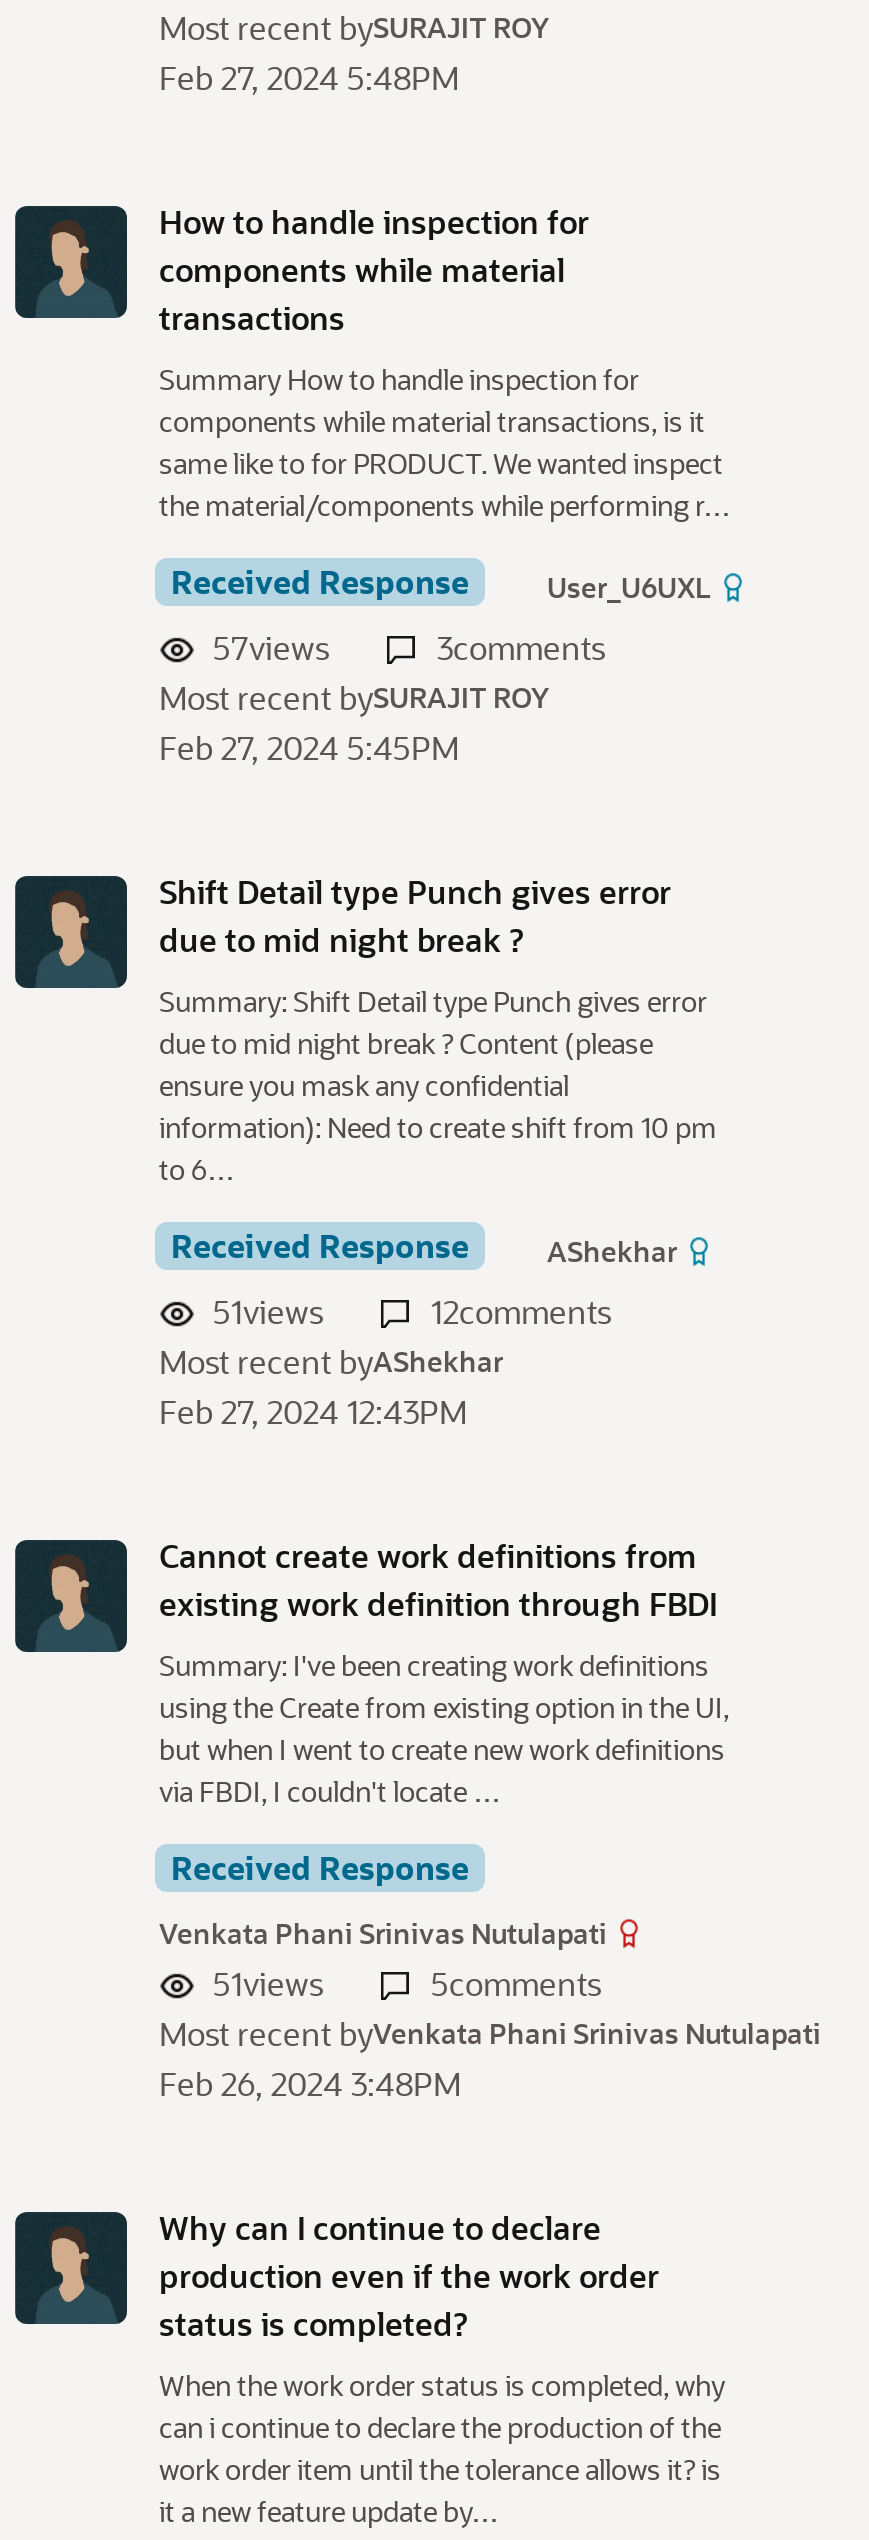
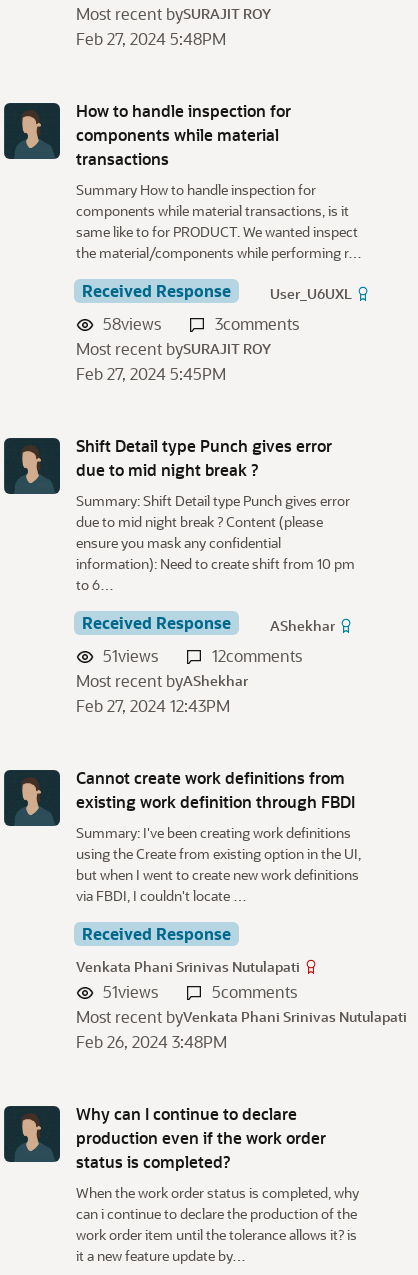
[213,625,329,667] 57views -> [103,312,161,333] 58views

